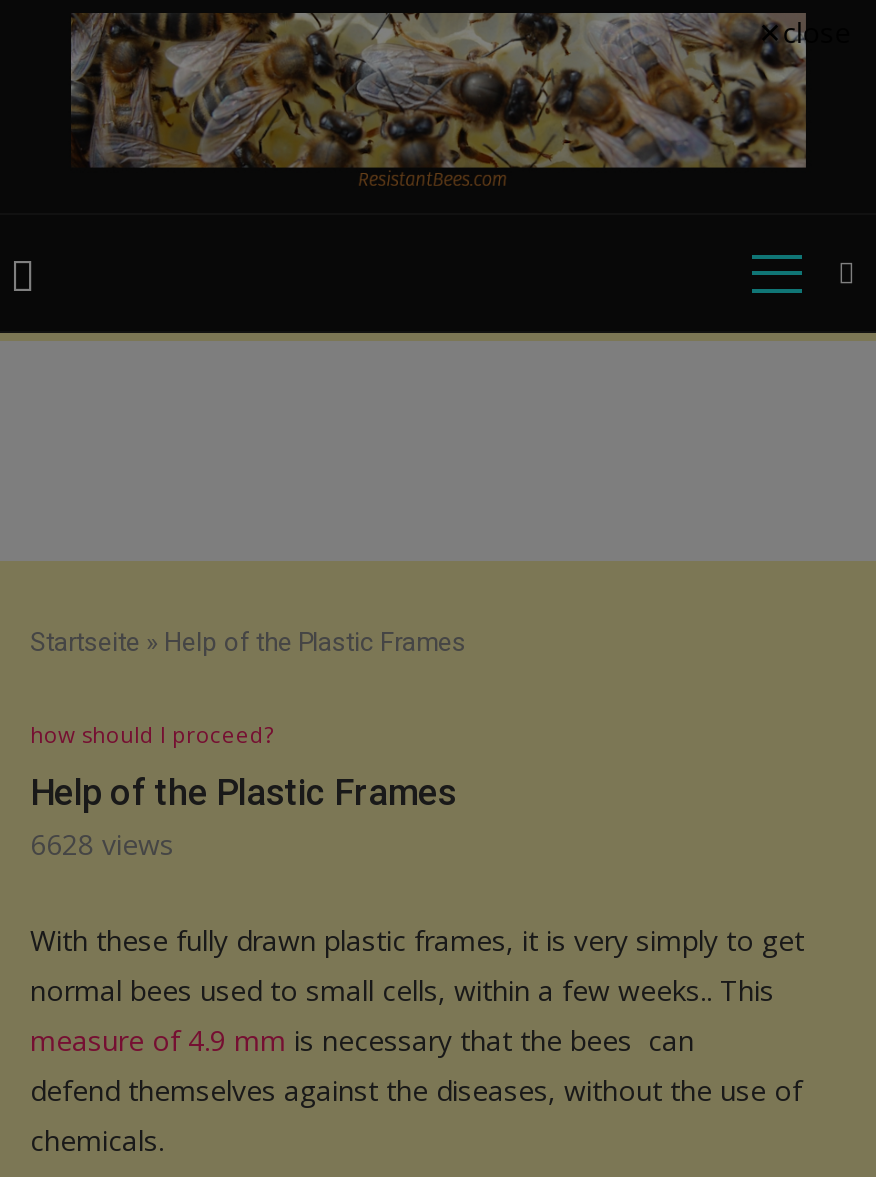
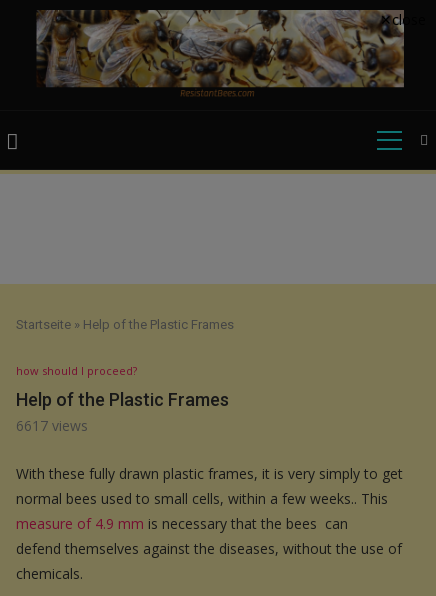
[30,825,174,863] 6628 views -> [16,416,88,435] 6617 views

